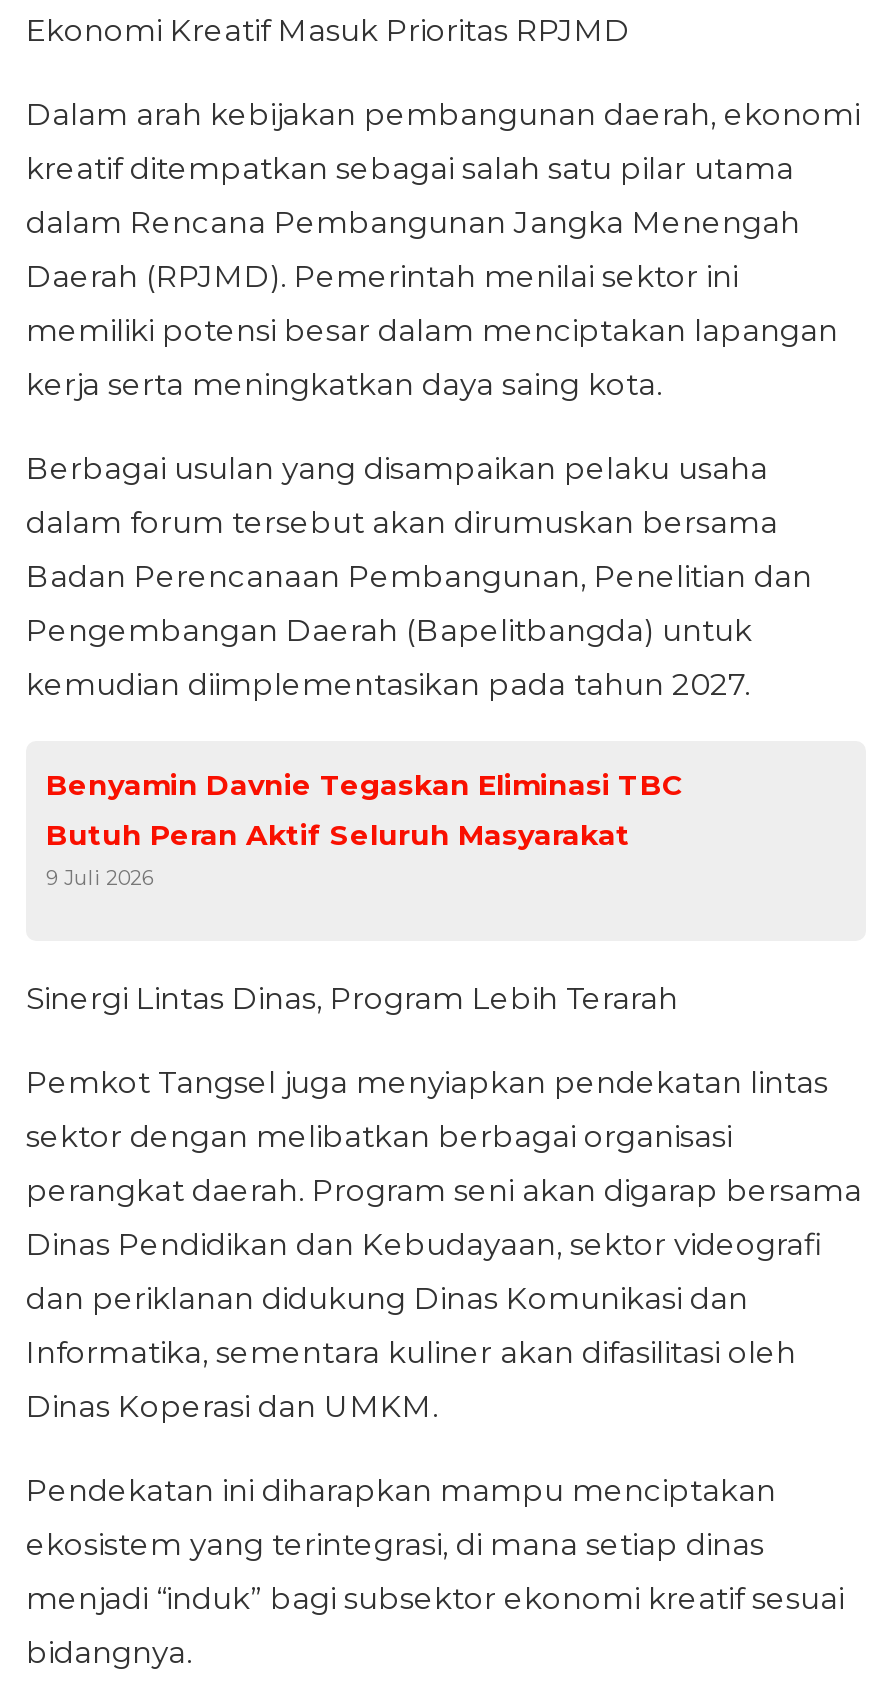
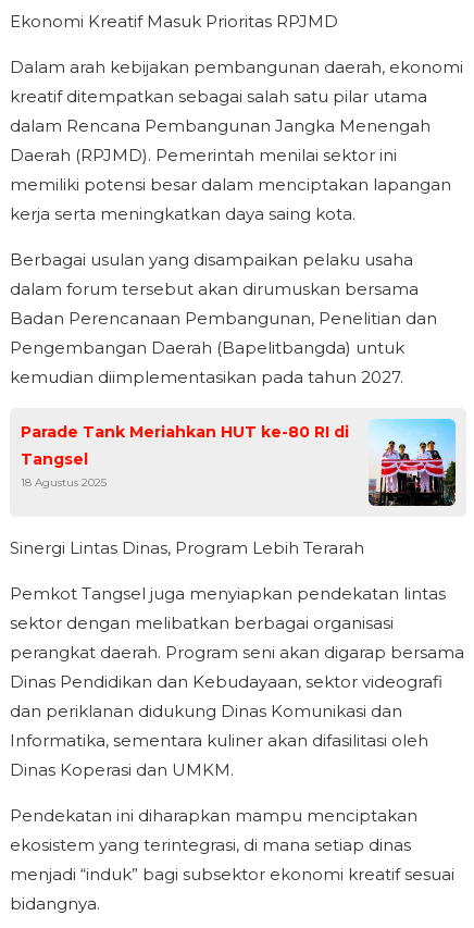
none -> [367,418,457,507] [image]
[46,767,684,891] Benyamin Davnie Tegaskan Eliminasi TBC | Butuh Peran Aktif Seluruh Masyarakat | 9 Juli 2026 -> [21,422,349,490] Parade Tank Meriahkan HUT ke-80 RI di | Tangsel | 18 Agustus 2025

